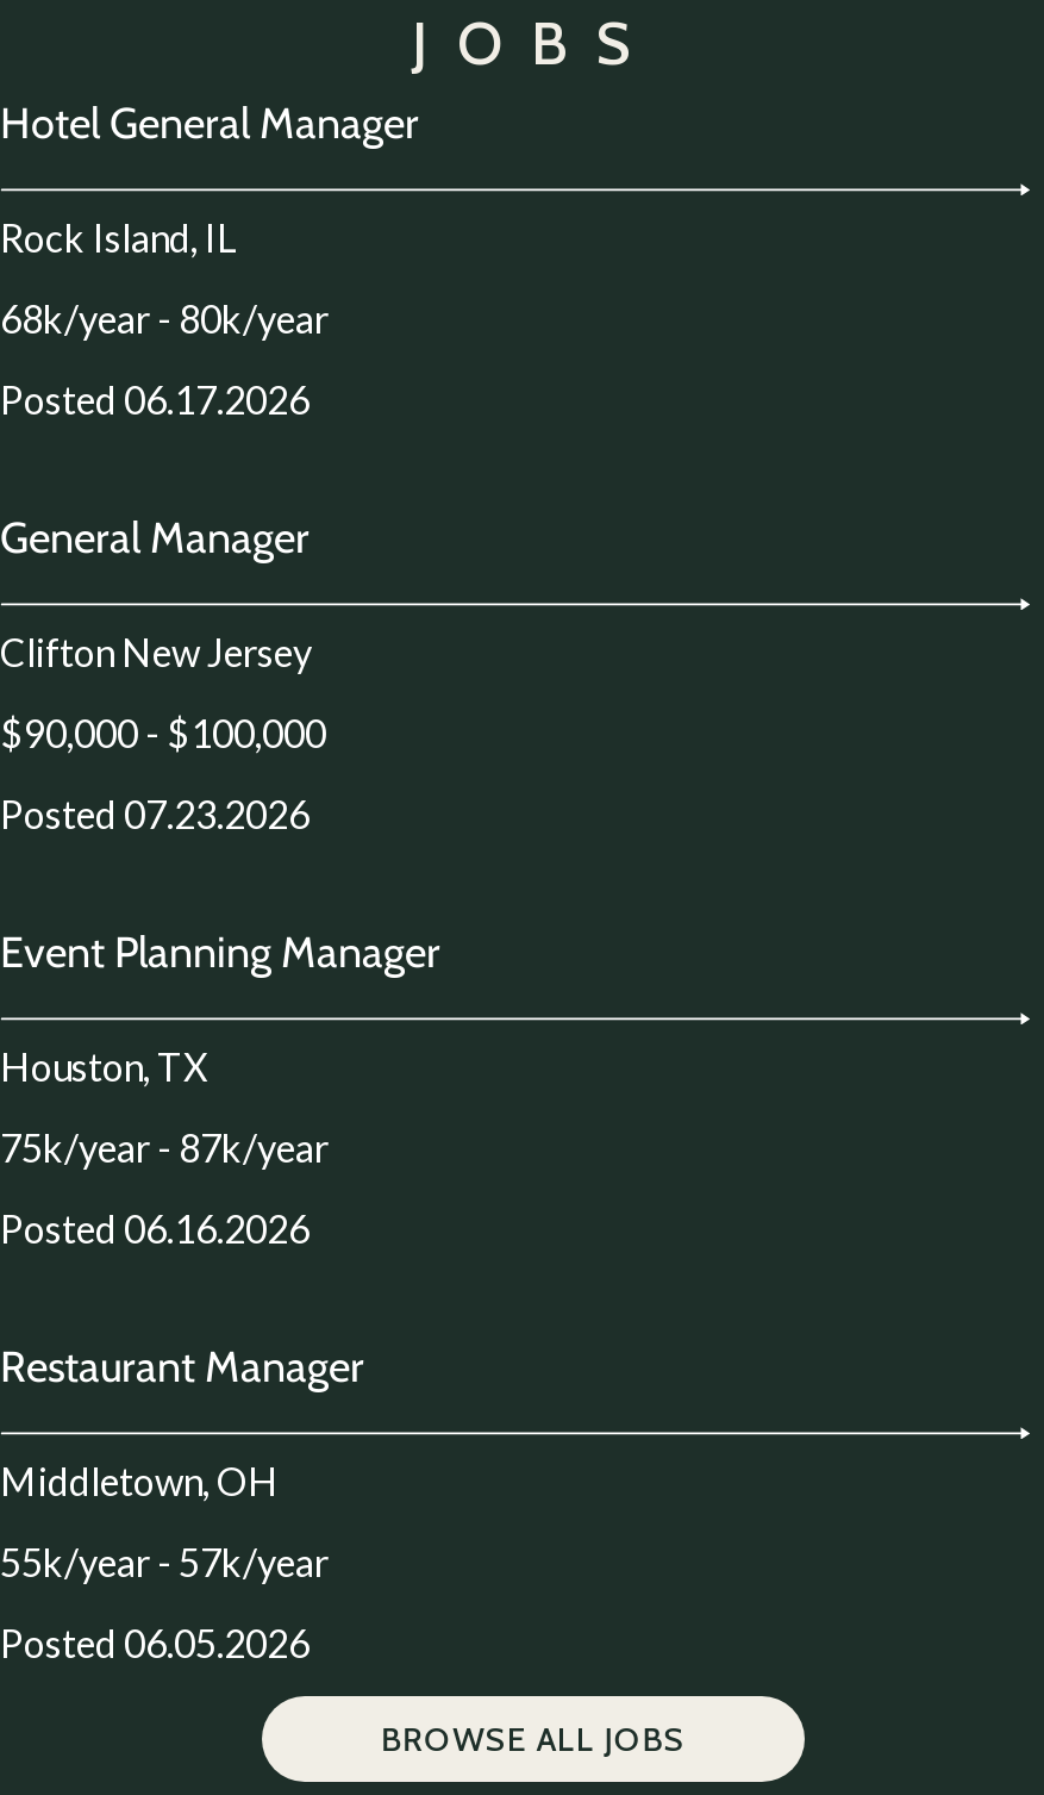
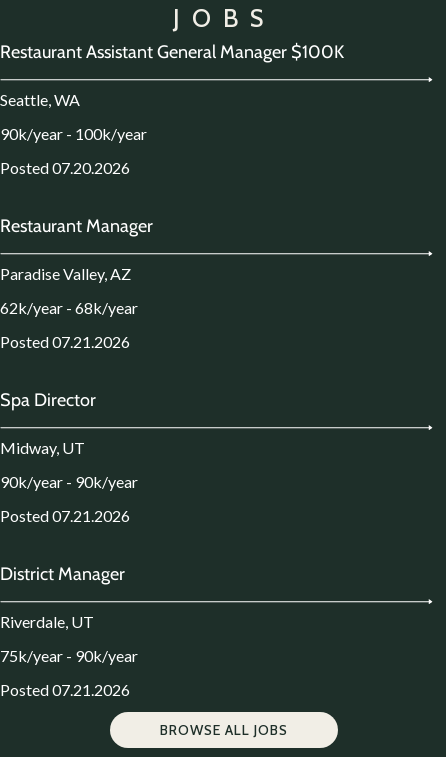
[0,98,440,1251] Hotel General Manager | Rock Island, IL | 68k/year - 80k/year | Posted 06.17.2026 | General Manager | Clifton New Jersey | $90,000 - $100,000 | Posted 07.23.2026 | Event Planning Manager | Houston, TX | 75k/year - 87k/year | Posted 06.16.2026 -> [0,41,344,177] Restaurant Assistant General Manager $100K | Seattle, WA | 90k/year - 100k/year | Posted 07.20.2026
moved [0,1341,364,1394] -> [0,215,153,237]: Restaurant Manager
[0,1458,329,1665] Middletown, OH | 55k/year - 57k/year | Posted 06.05.2026 -> [0,264,138,699] Paradise Valley, AZ | 62k/year - 68k/year | Posted 07.21.2026 | Spa Director | Midway, UT | 90k/year - 90k/year | Posted 07.21.2026 | District Manager | Riverdale, UT | 75k/year - 90k/year | Posted 07.21.2026

